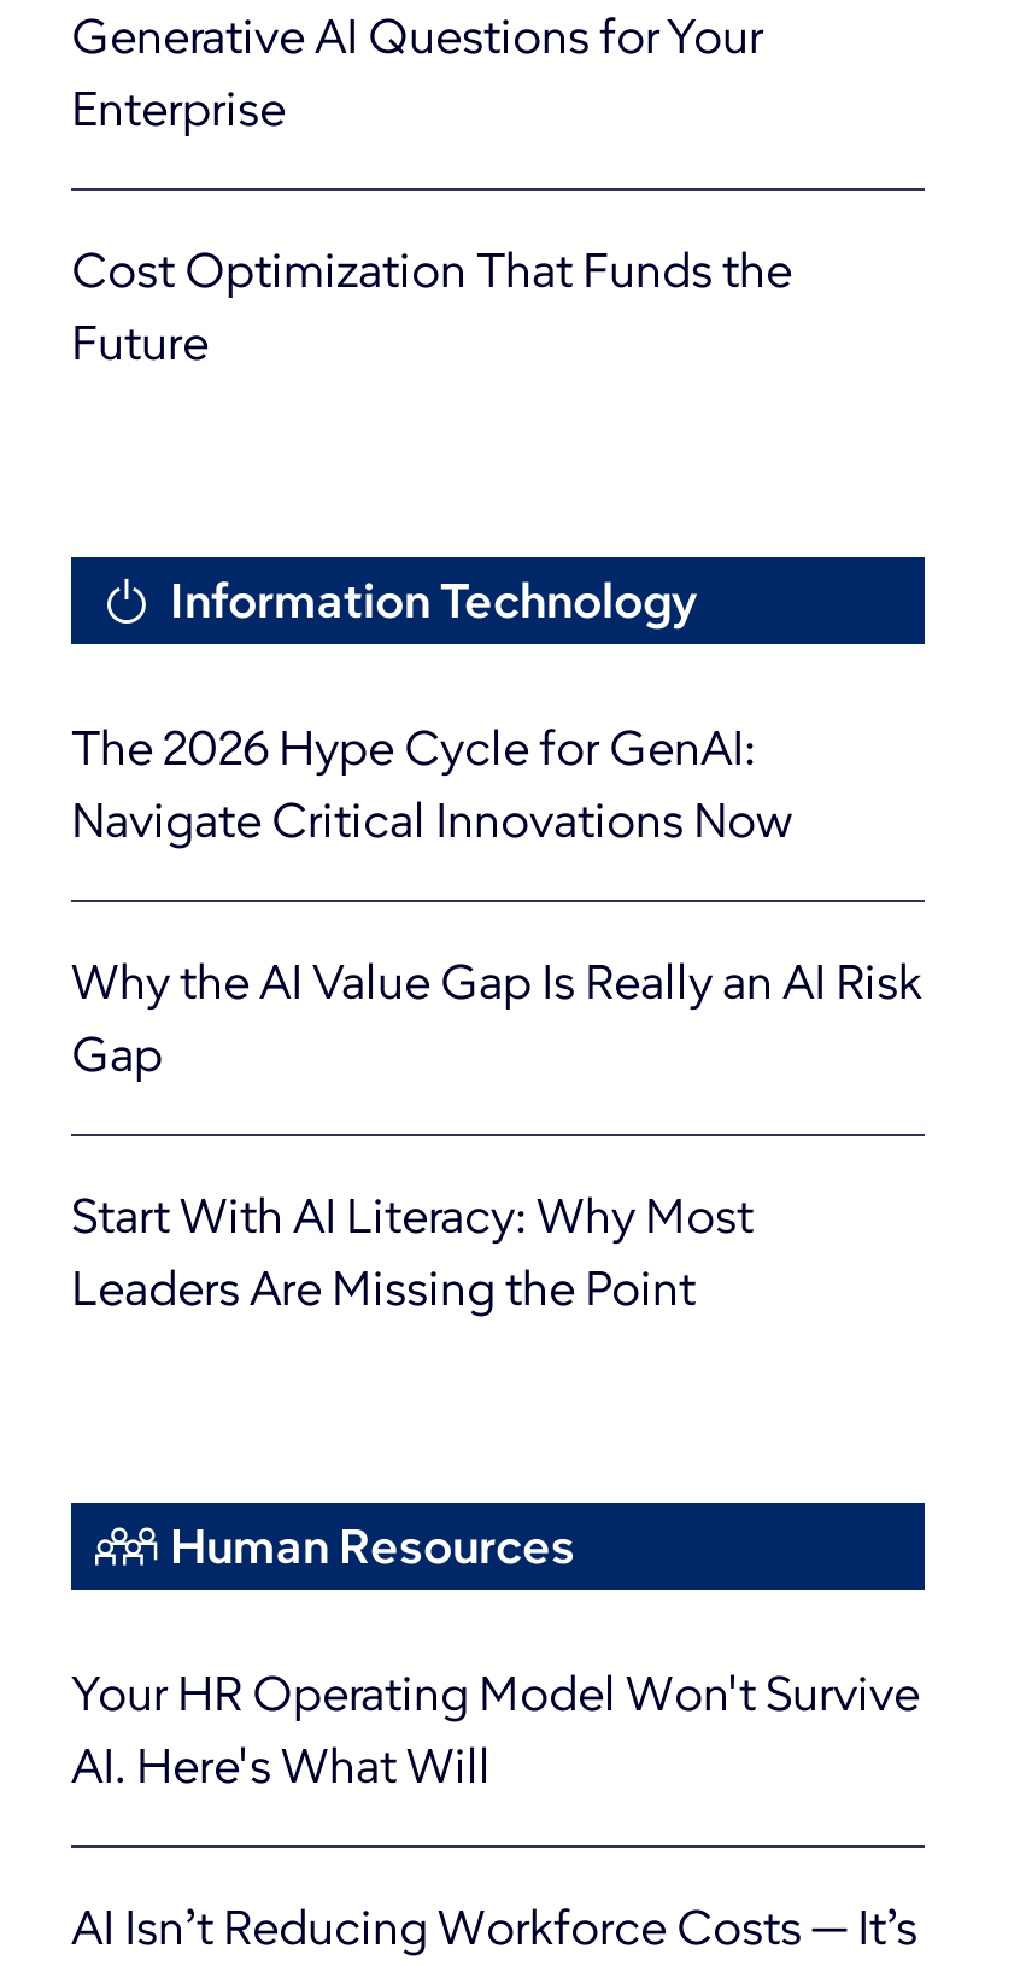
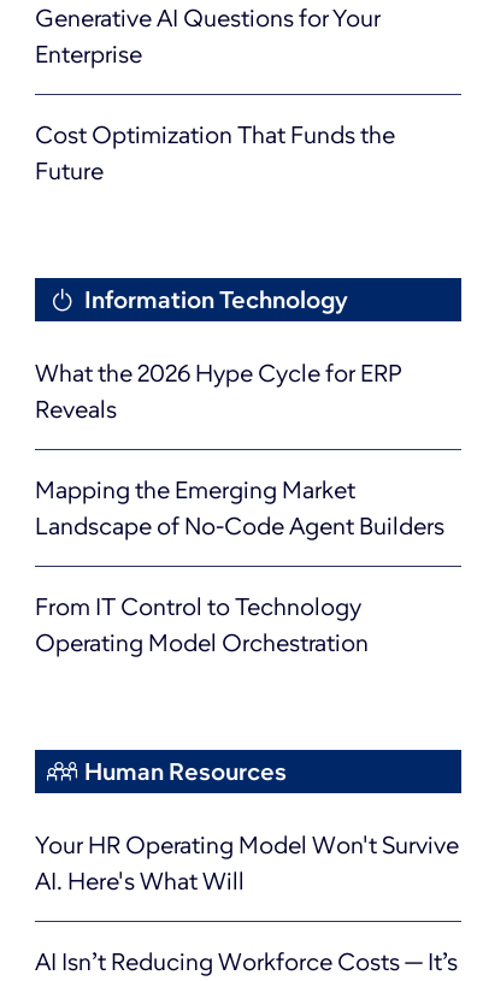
[71,720,792,850] The 2026 Hype Cycle for GenAI: | Navigate Critical Innovations Now -> [35,359,402,424] What the 2026 Hype Cycle for ERP | Reveals
[71,954,922,1084] Why the AI Value Gap Is Really an AI Risk | Gap -> [35,476,444,541] Mapping the Emerging Market | Landscape of No-Code Agent Builders
[71,1188,754,1318] Start With AI Literacy: Why Most | Leaders Are Missing the Point -> [35,593,369,658] From IT Control to Technology | Operating Model Orchestration

